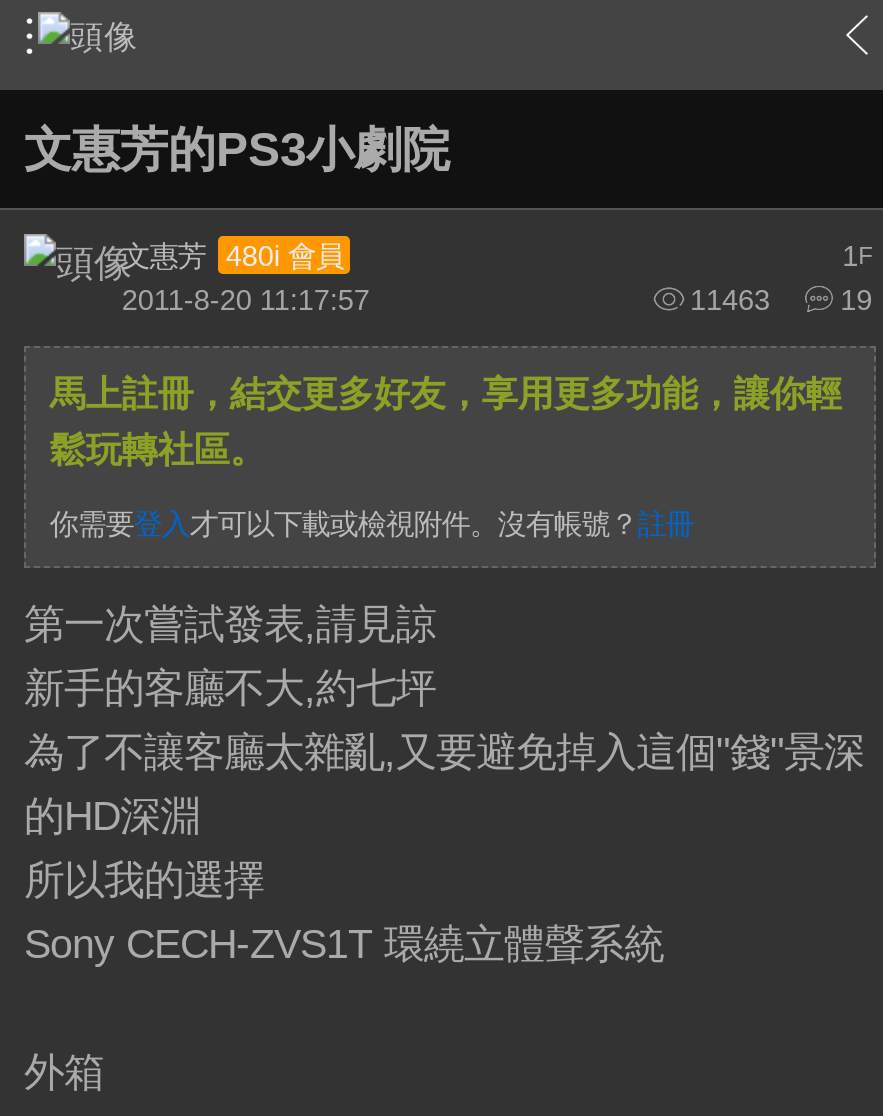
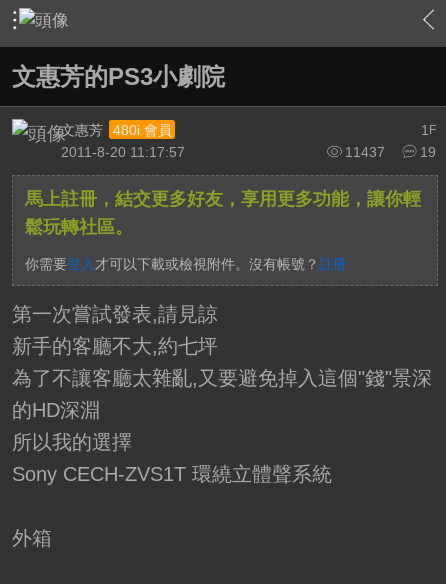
[690,284,872,316] 11463 19 -> [345,144,436,160] 11437 19

